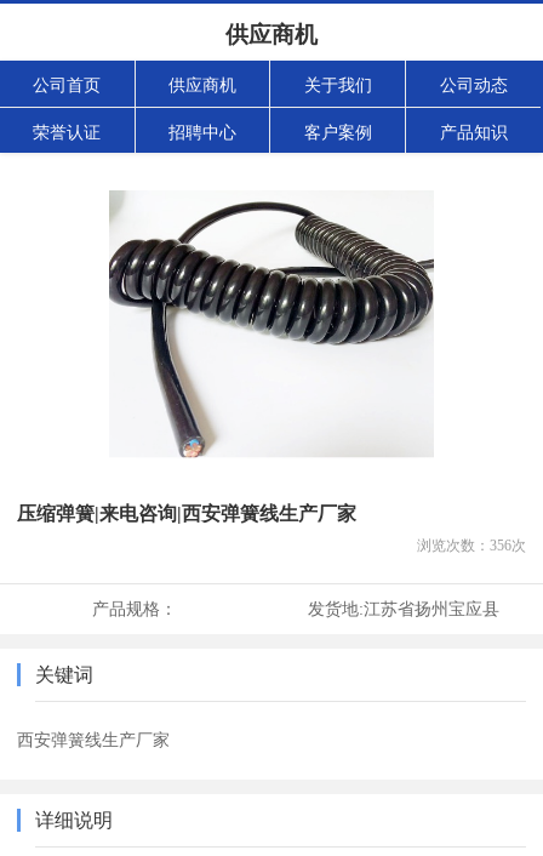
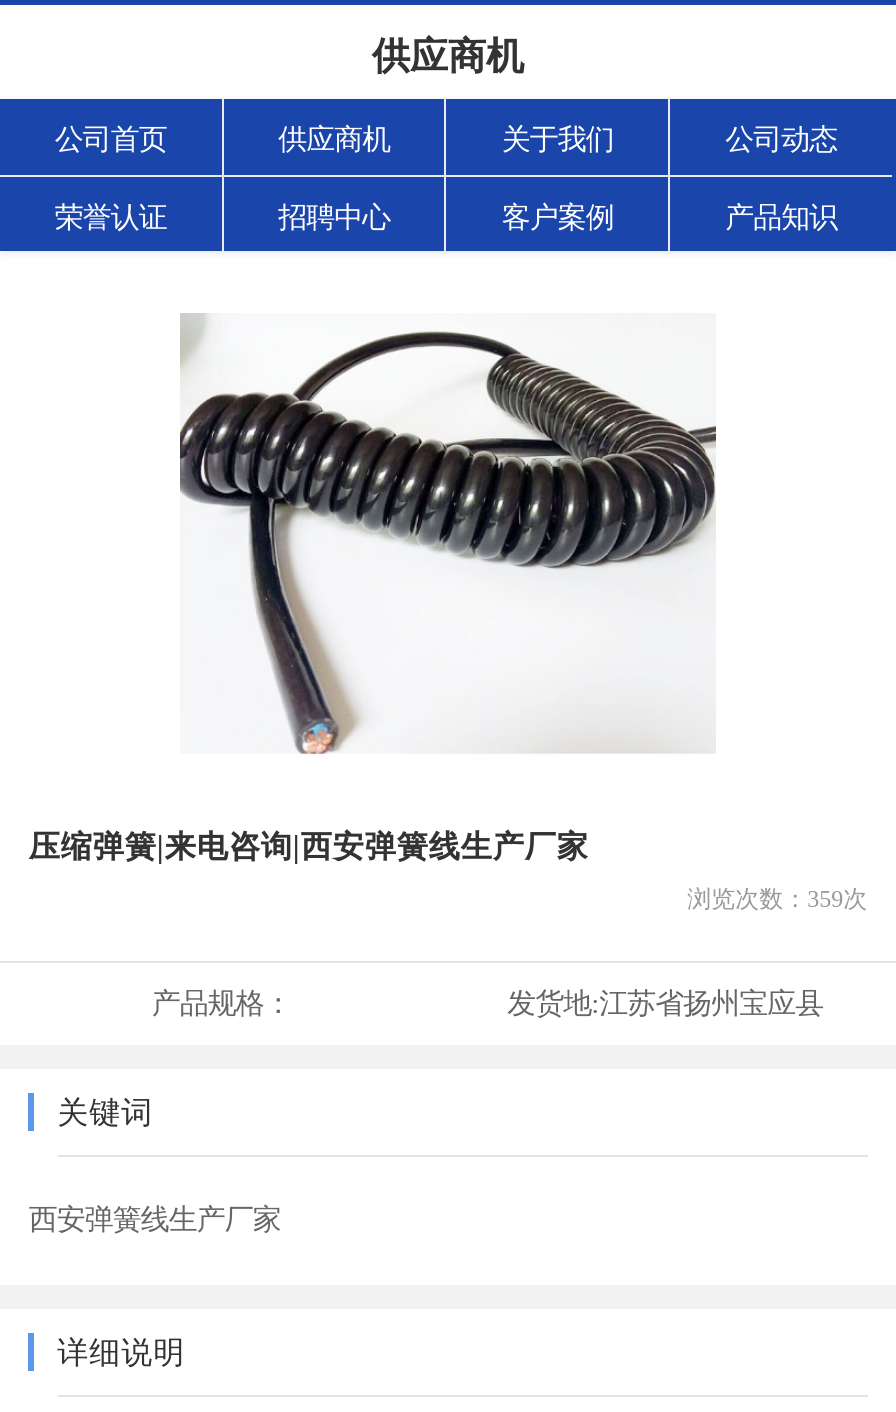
[417,537,526,554] 浏览次数：356次 -> [687,885,867,913] 浏览次数：359次

